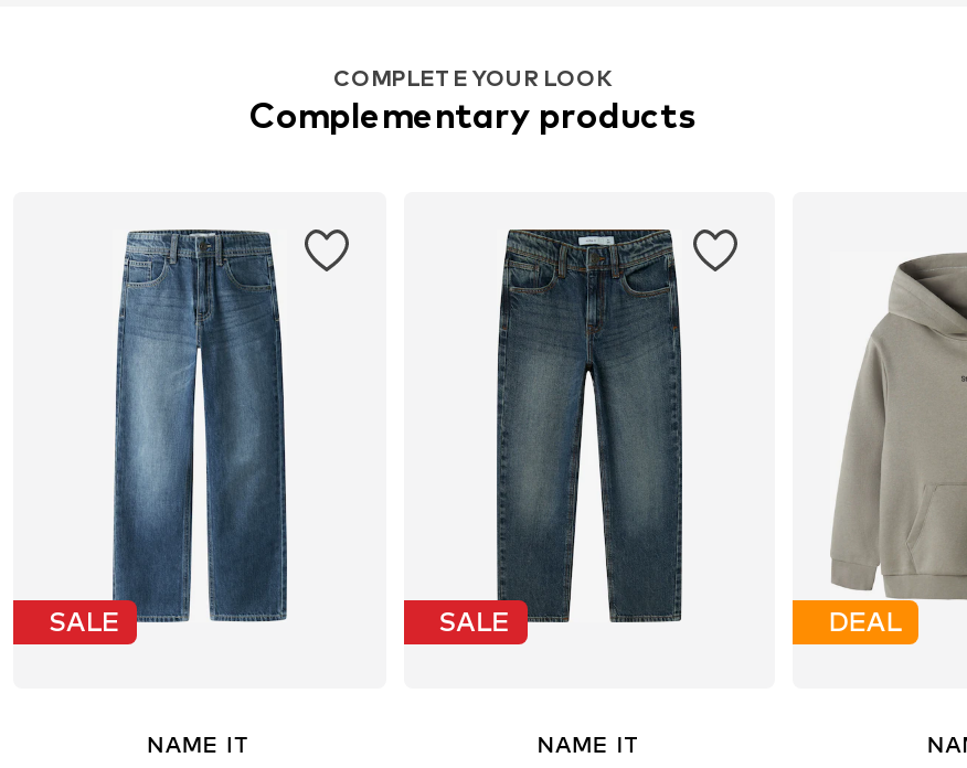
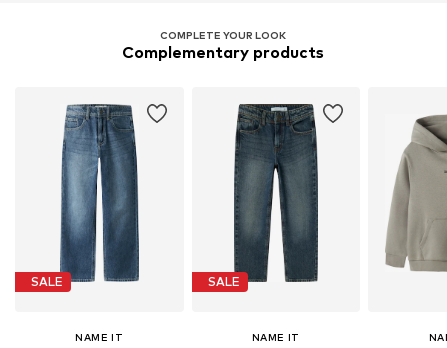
[829,606,901,639] DEAL -> none

